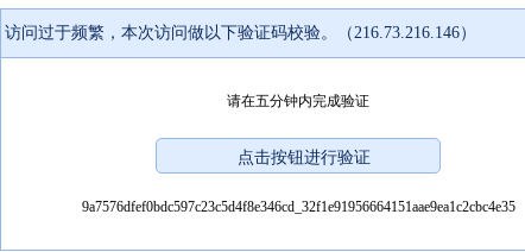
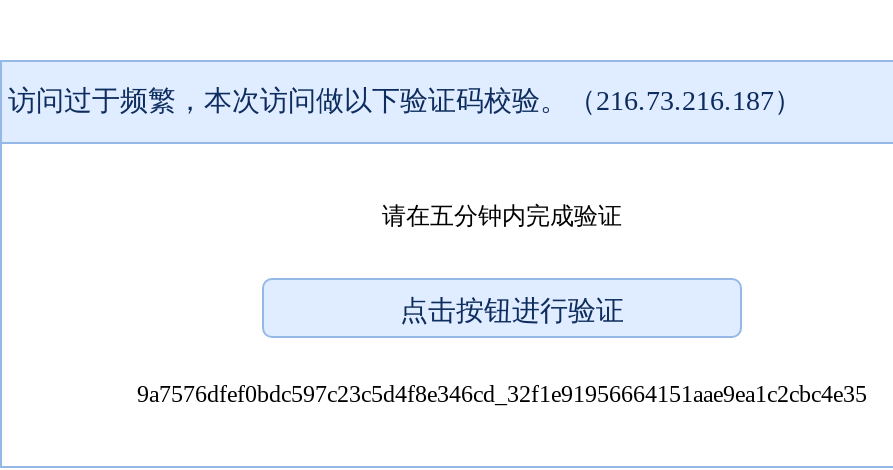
[5,24,476,41] 访问过于频繁，本次访问做以下验证码校验。（216.73.216.146） -> [8,86,802,116] 访问过于频繁，本次访问做以下验证码校验。（216.73.216.187）

